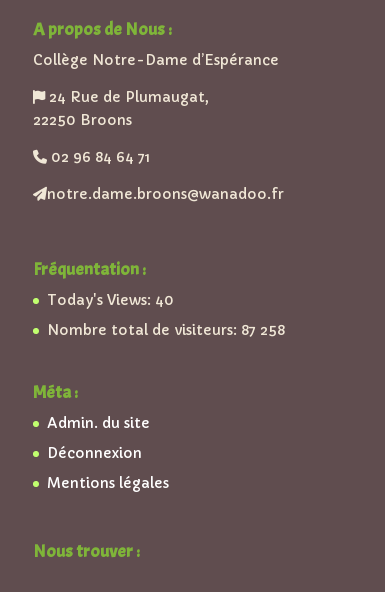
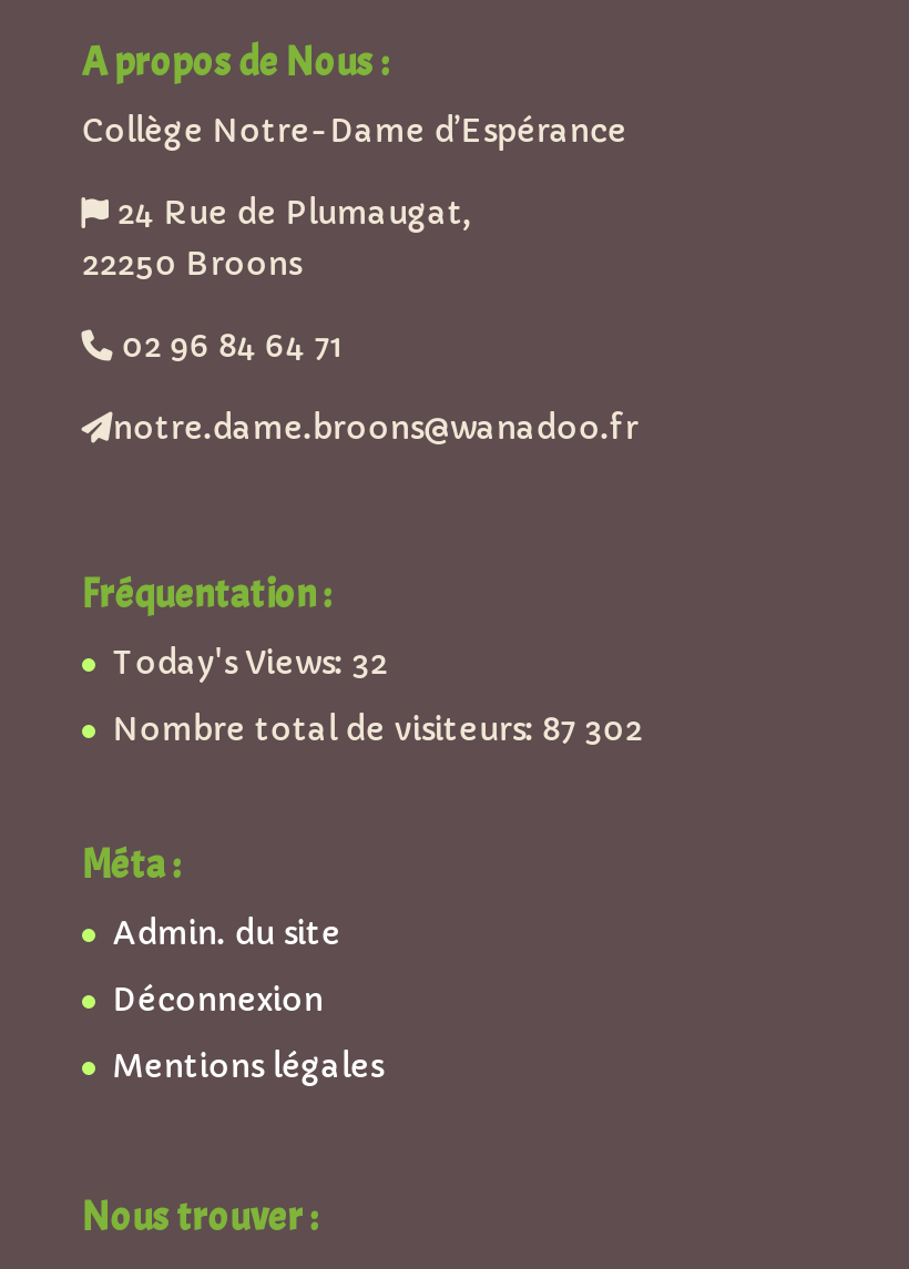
[47,291,174,309] Today's Views: 40 -> [113,643,388,683] Today's Views: 32
[47,321,285,339] Nombre total de visiteurs: 87 258 -> [113,709,643,749] Nombre total de visiteurs: 87 302

